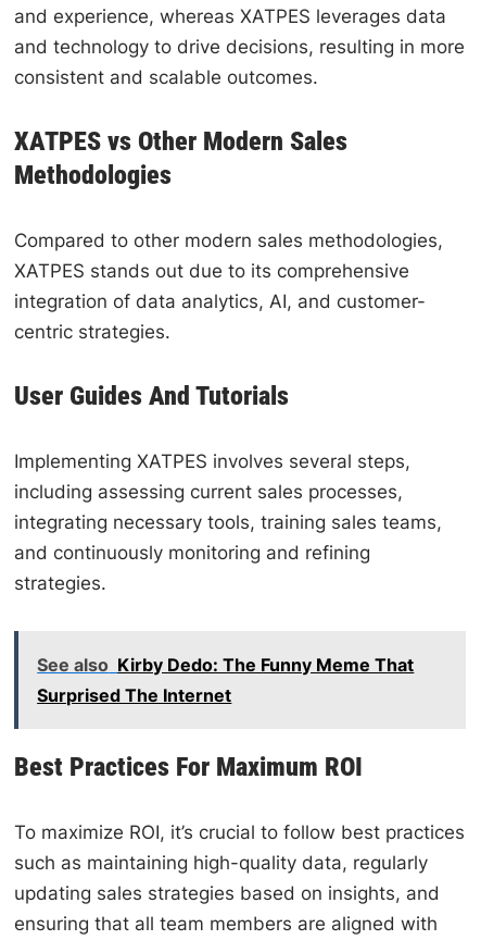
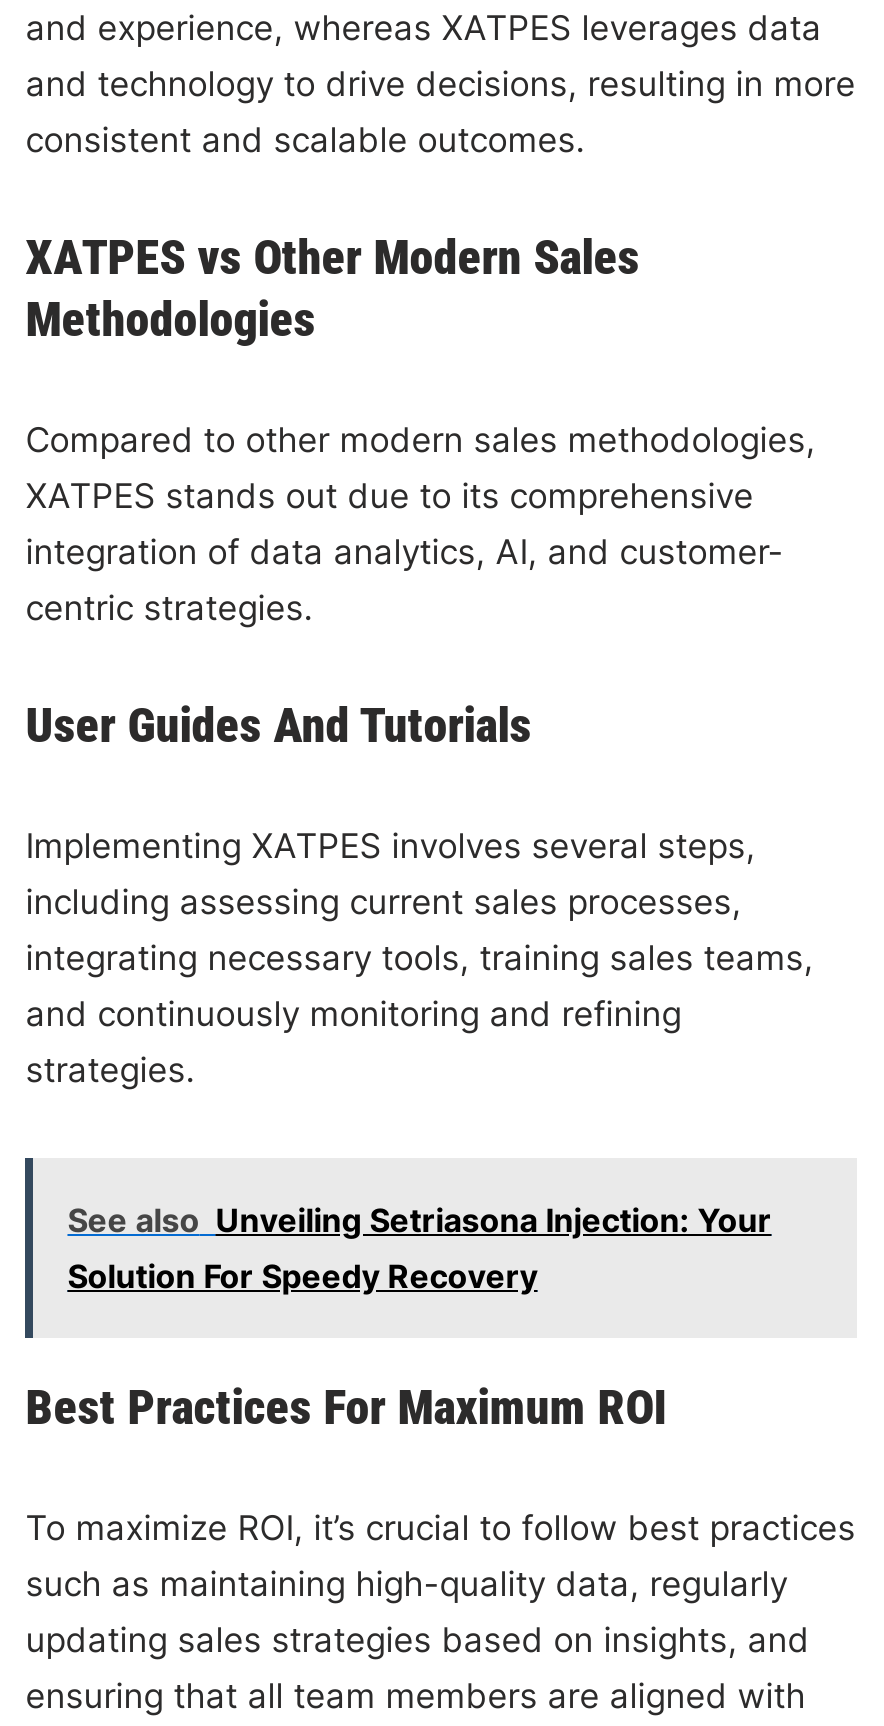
[37,654,414,707] See also Kirby Dedo: The Funny Meme That | Surprised The Internet -> [67,1201,771,1297] See also Unveiling Setriasona Injection: Your | Solution For Speedy Recovery

